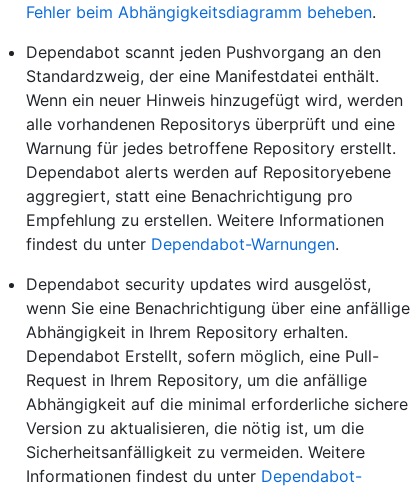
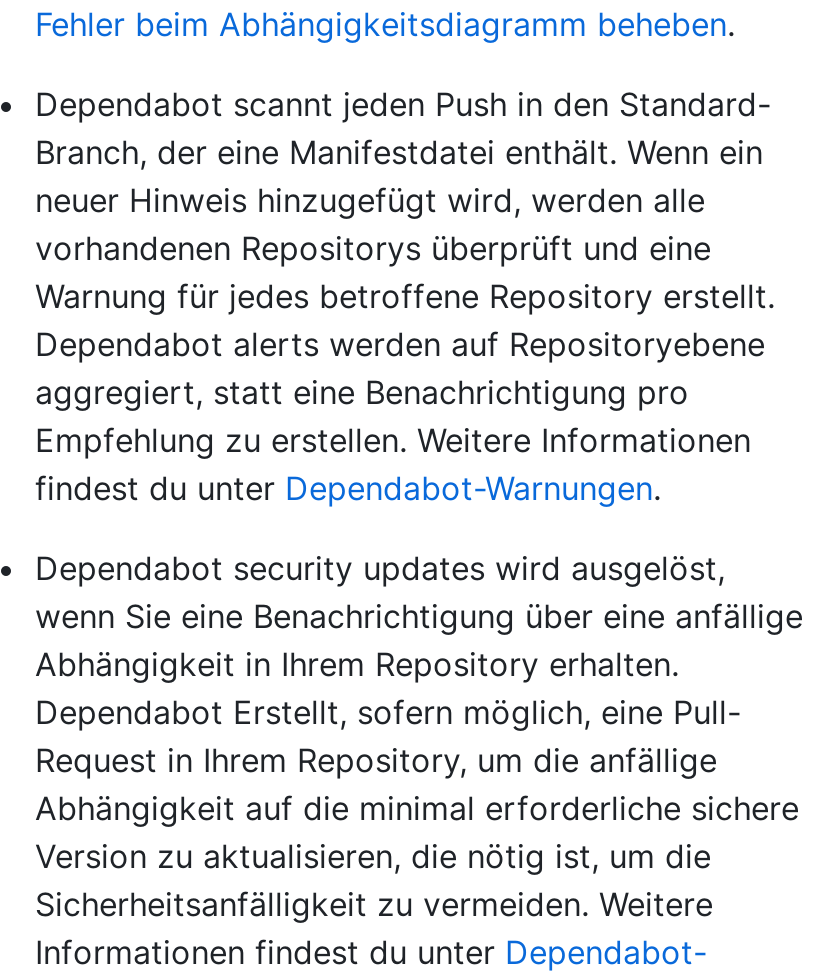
[26,42,403,134] Dependabot scannt jeden Pushvorgang an den | Standardzweig, der eine Manifestdatei enthält. | Wenn ein neuer Hinweis hinzugefügt wird, werden | alle vorhandenen Repositorys überprüft und eine -> [35,84,771,268] Dependabot scannt jeden Push in den Standard- | Branch, der eine Manifestdatei enthält. Wenn ein | neuer Hinweis hinzugefügt wird, werden alle | vorhandenen Repositorys überprüft und eine

